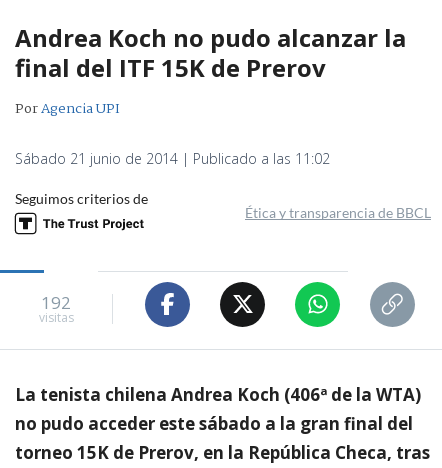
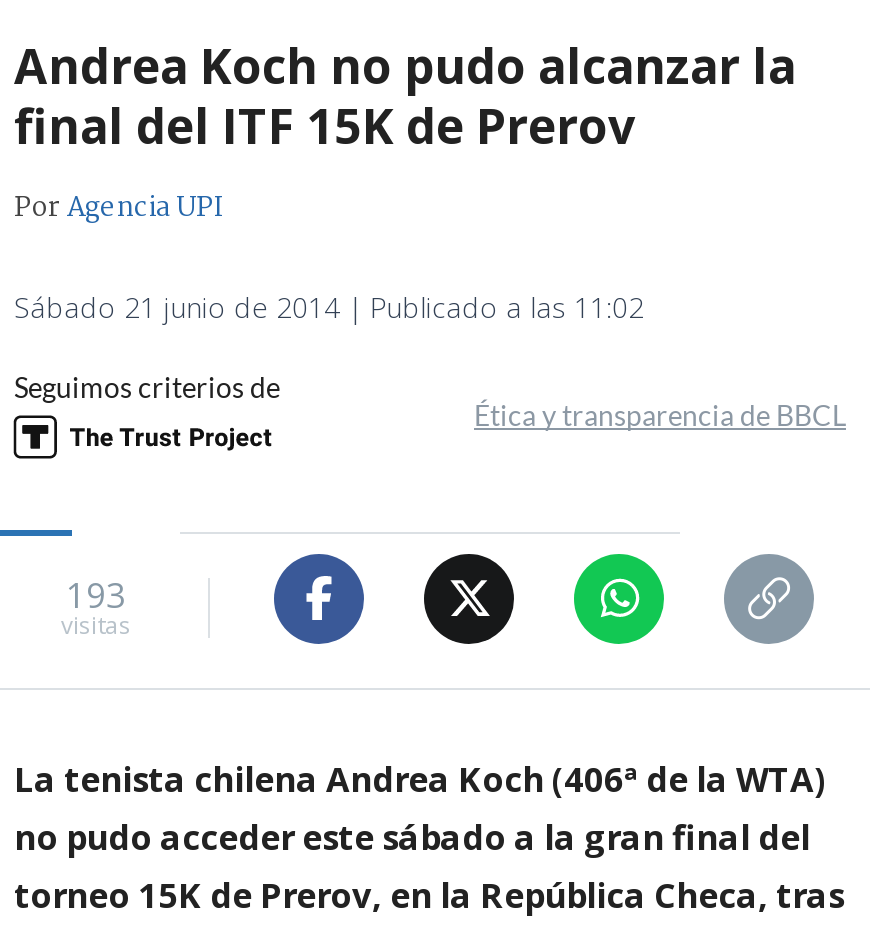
[41,291,71,314] 192 -> [66,573,126,619] 193

